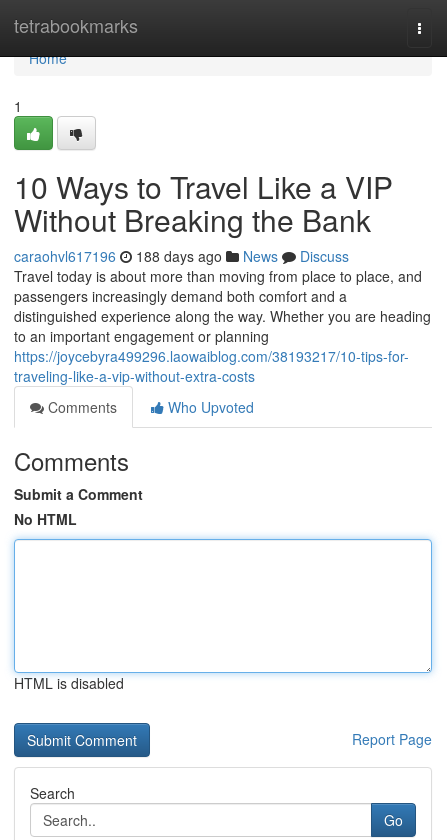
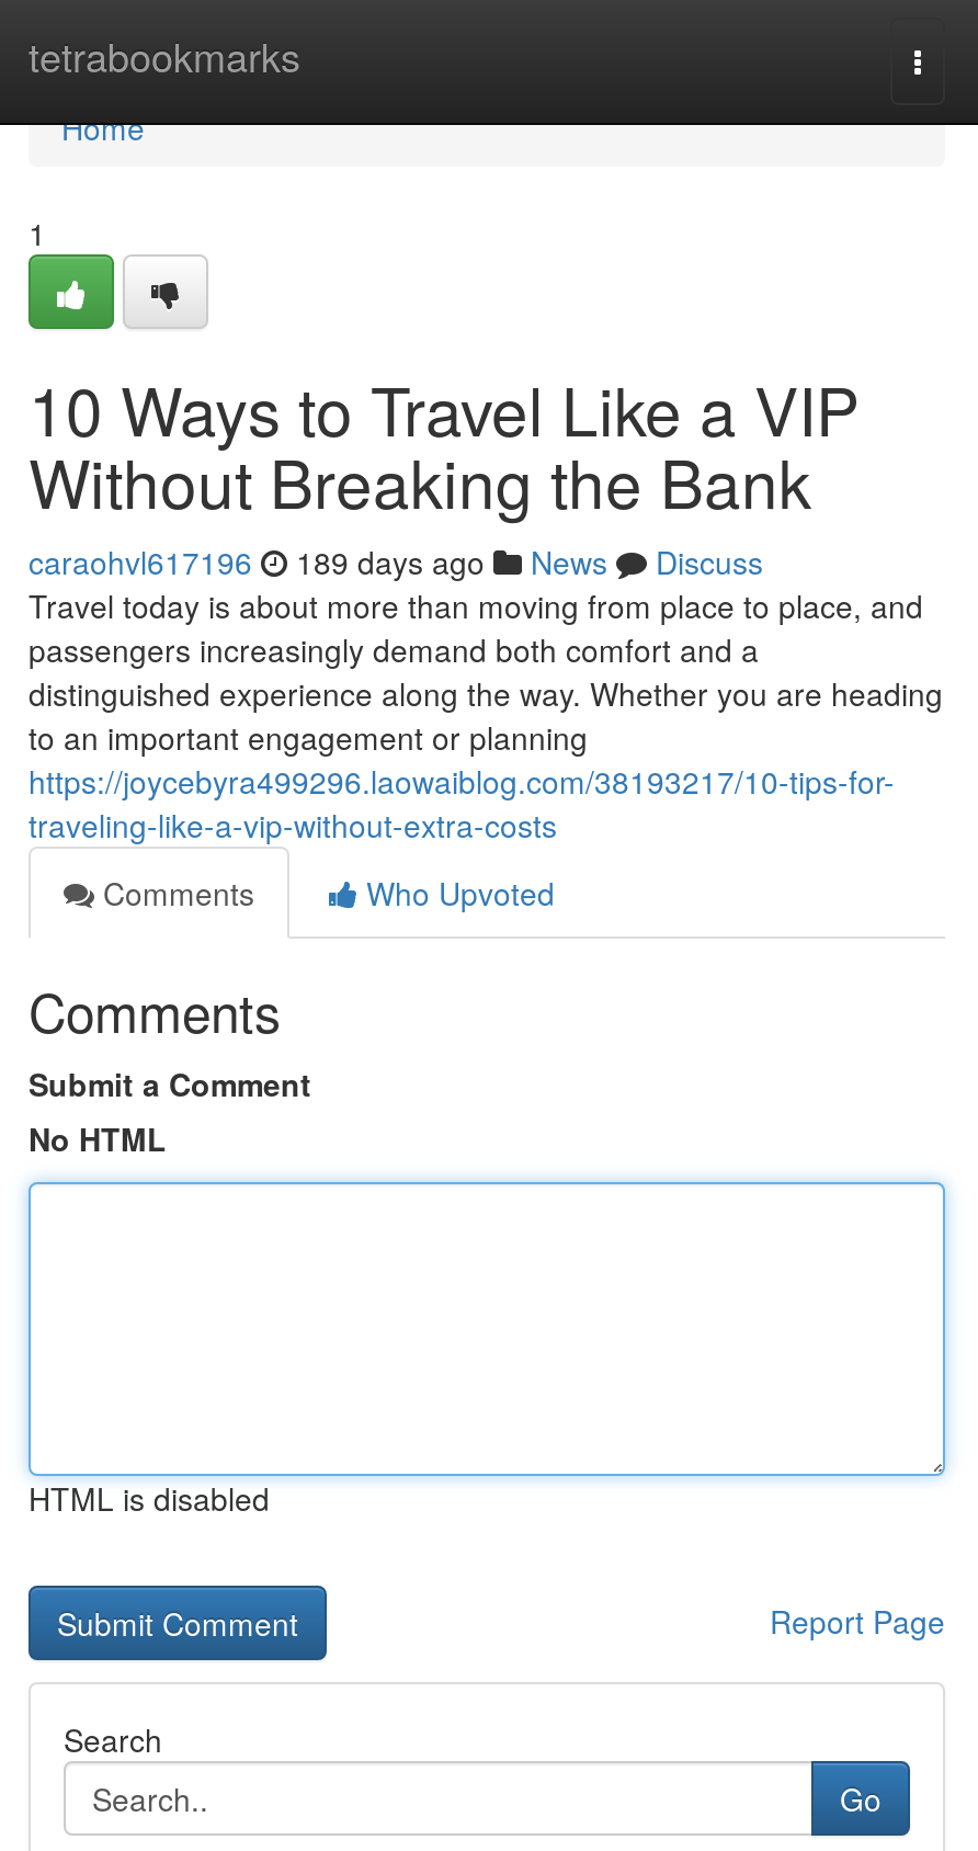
[14,246,349,266] caraohvl617196 188 days ago News Discuss -> [29,540,763,583] caraohvl617196 189 days ago News Discuss

